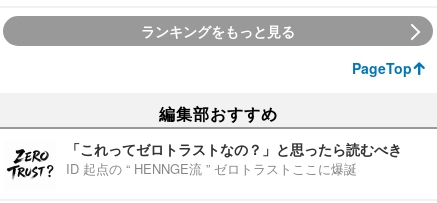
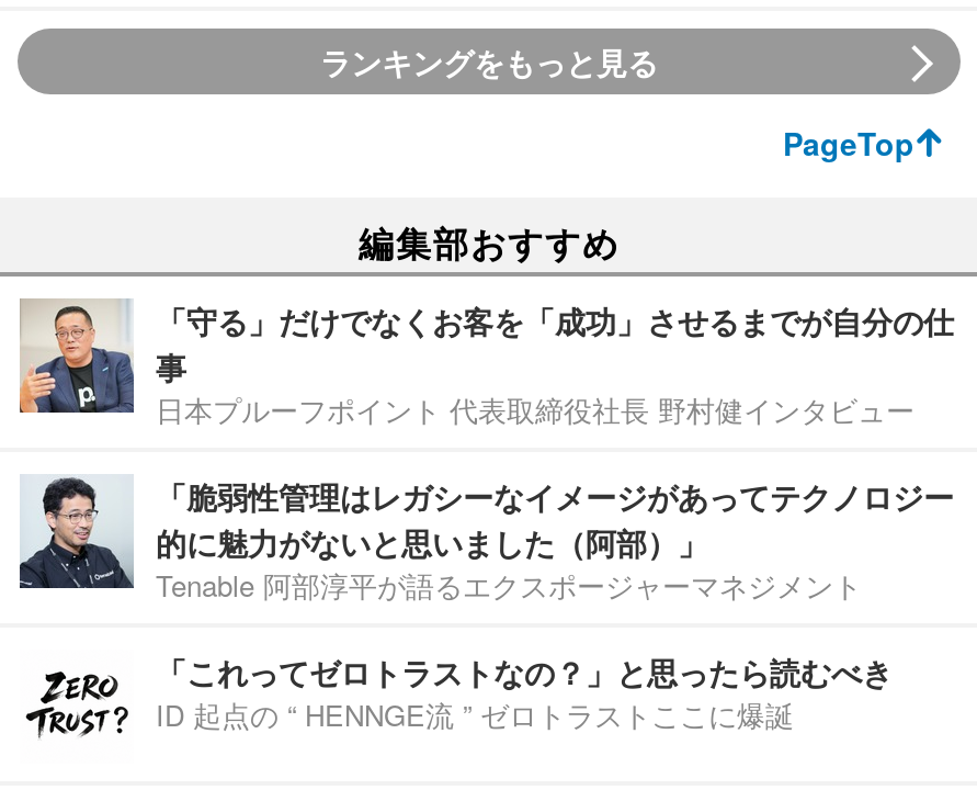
none -> [18,298,954,607] [image] | 「守る」だけでなくお客を「成功」させるまでが自分の仕 | 事 | 日本プルーフポイント 代表取締役社長 野村健インタビュー | 「脆弱性管理はレガシーなイメージがあってテクノロジー | 的に魅力がないと思いました（阿部）」 | Tenable 阿部淳平が語るエクスポージャーマネジメント
none -> [18,474,125,590] [image]

